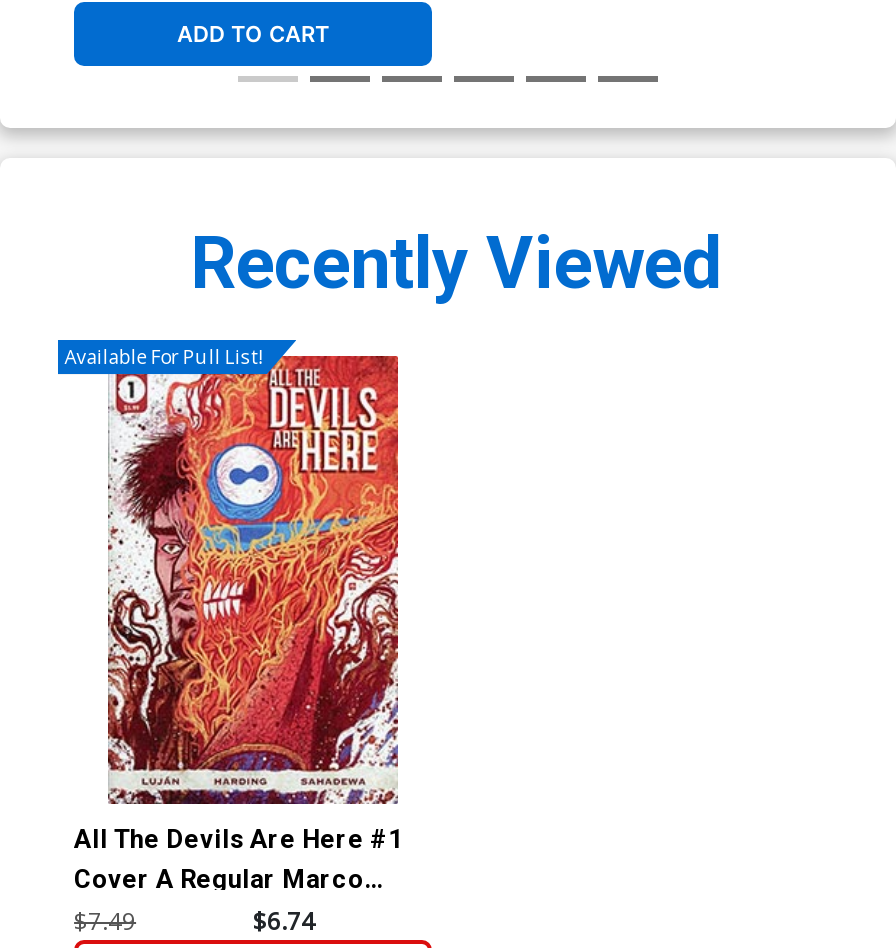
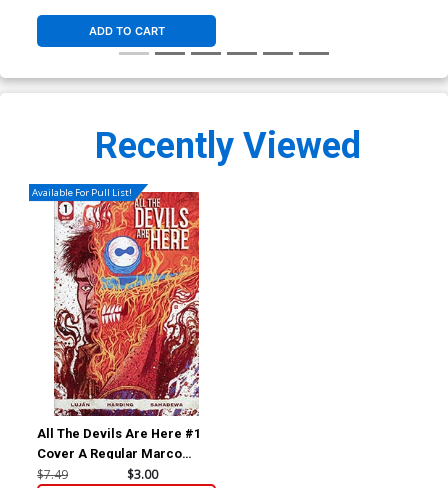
[253,904,315,938] $6.74 -> [126,466,157,483] $3.00

